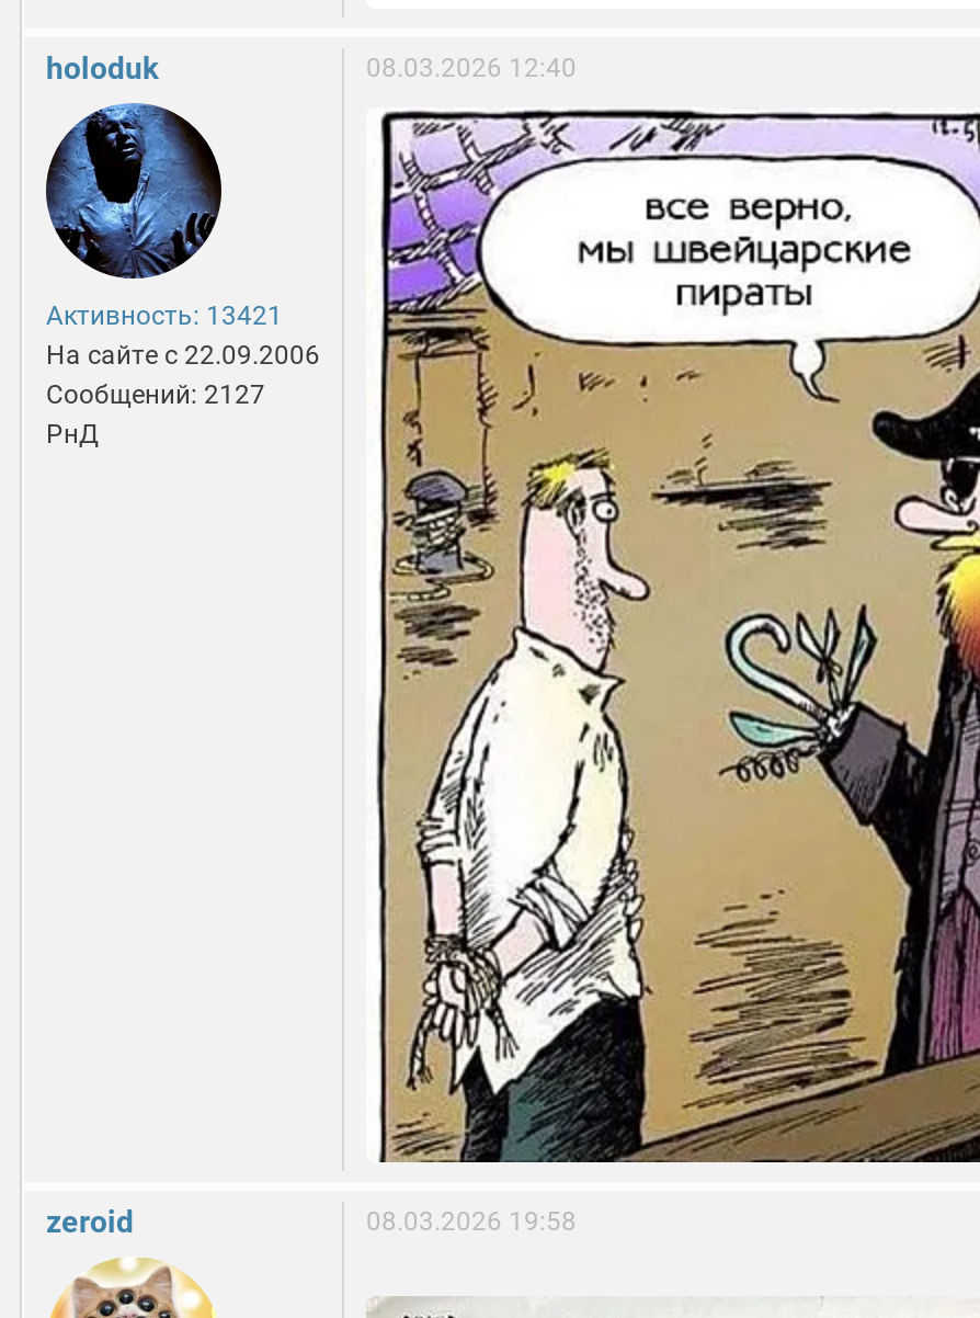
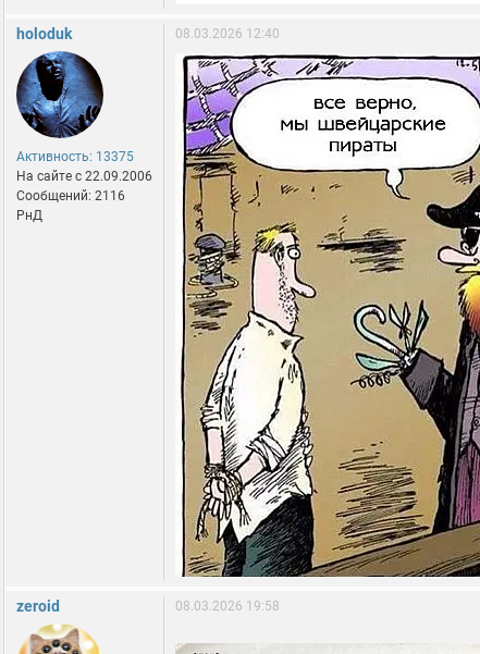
[46,301,283,332] Активность: 13421 -> [16,149,134,165] Активность: 13375
[46,380,265,411] Сообщений: 2127 -> [16,189,125,204] Сообщений: 2116

